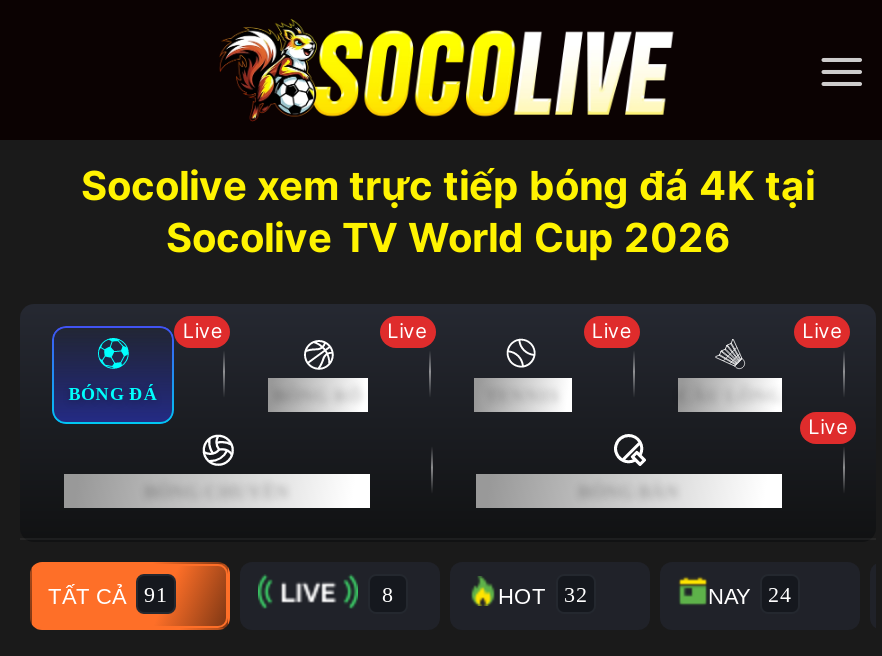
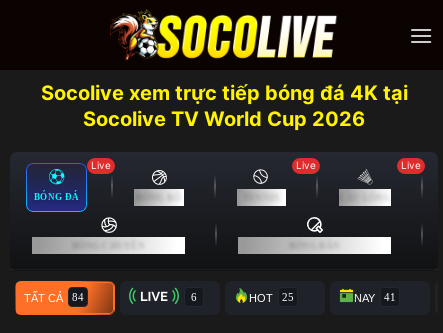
[387,318,427,342] Live -> none
[808,414,848,438] Live -> none

